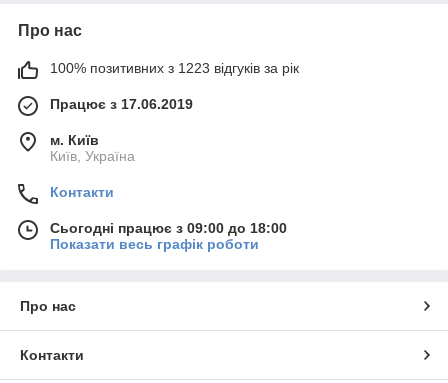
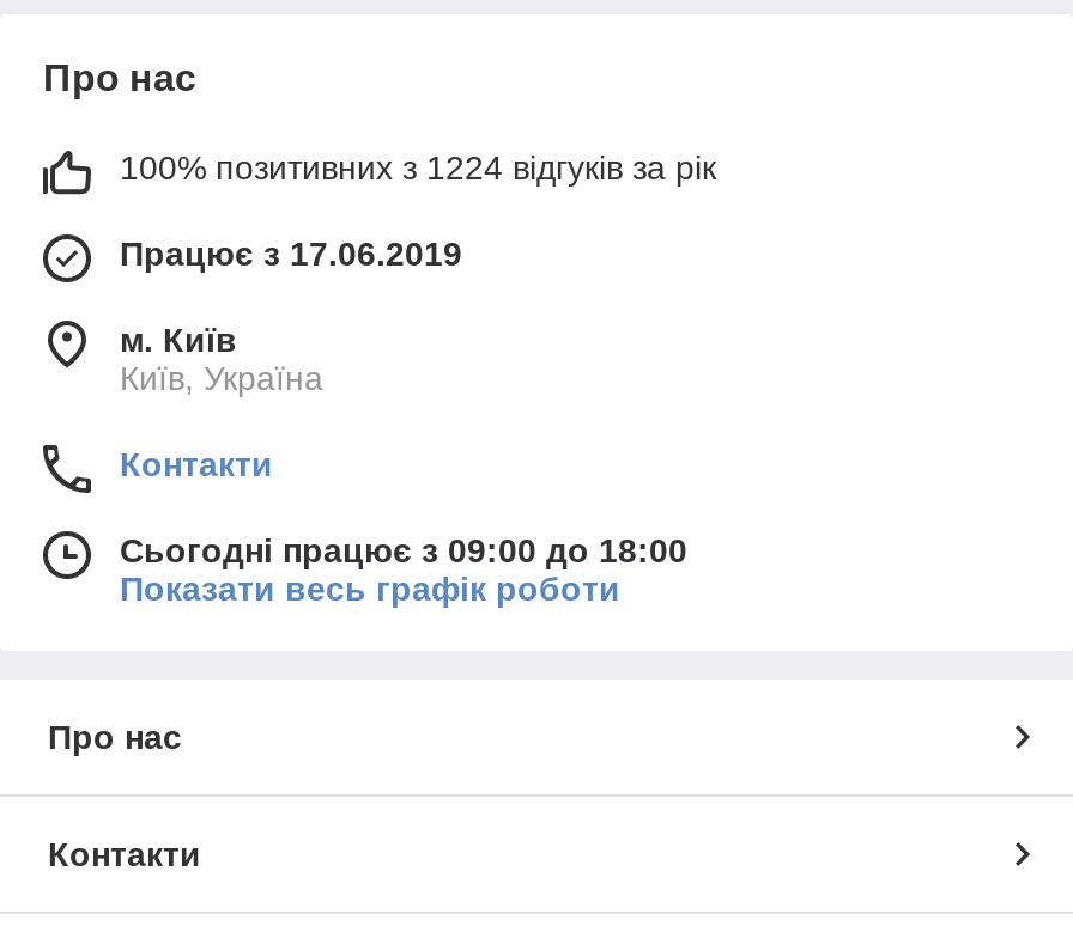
[50,60,299,76] 100% позитивних з 1223 відгуків за рік -> [120,148,716,186] 100% позитивних з 1224 відгуків за рік

